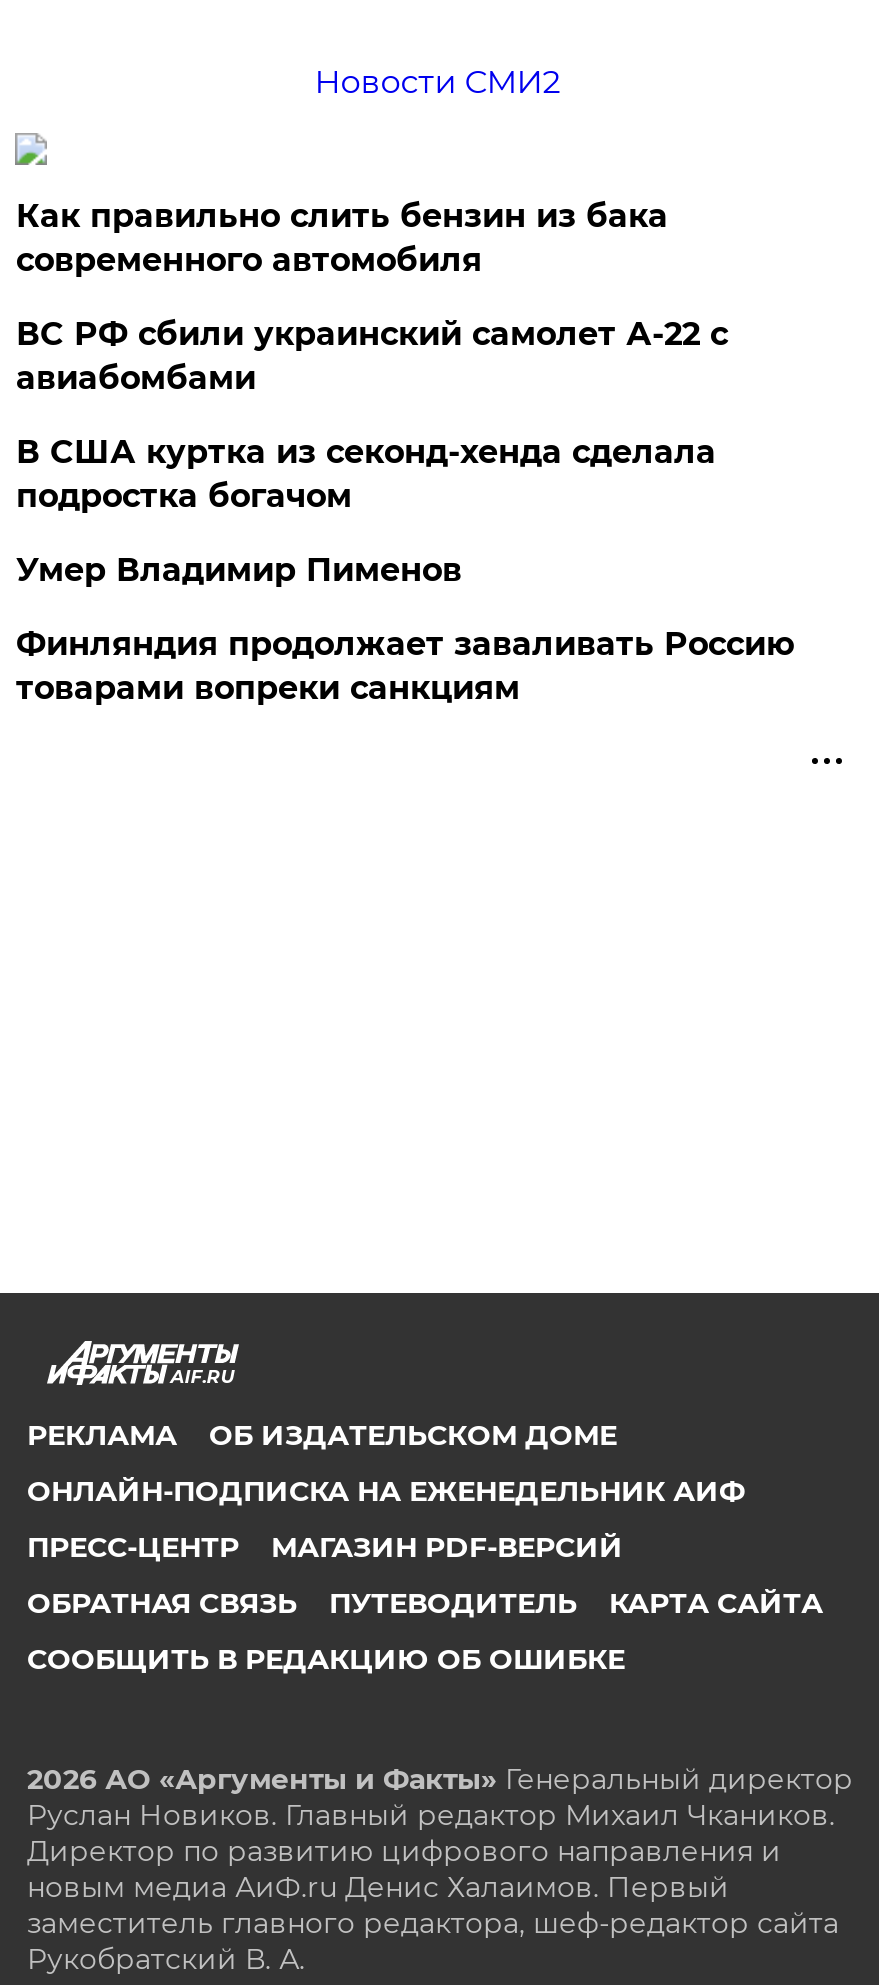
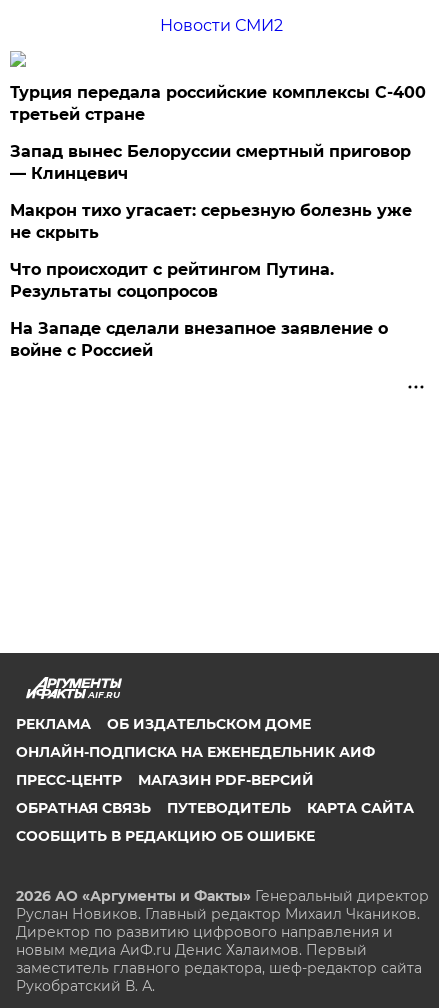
[16,197,668,279] Как правильно слить бензин из бака | современного автомобиля -> [10,83,426,124] Турция передала российские комплексы С-400 | третьей стране
[16,315,728,397] ВС РФ сбили украинский самолет А-22 с | авиабомбами -> [10,142,411,183] Запад вынес Белоруссии смертный приговор | — Клинцевич
[16,433,716,515] В США куртка из секонд-хенда сделала | подростка богачом -> [10,201,412,242] Макрон тихо угасает: серьезную болезнь уже | не скрыть
[16,551,462,589] Умер Владимир Пименов -> [10,260,334,301] Что происходит с рейтингом Путина. | Результаты соцопросов
[16,625,794,707] Финляндия продолжает заваливать Россию | товарами вопреки санкциям -> [10,319,388,360] На Западе сделали внезапное заявление о | войне с Россией

